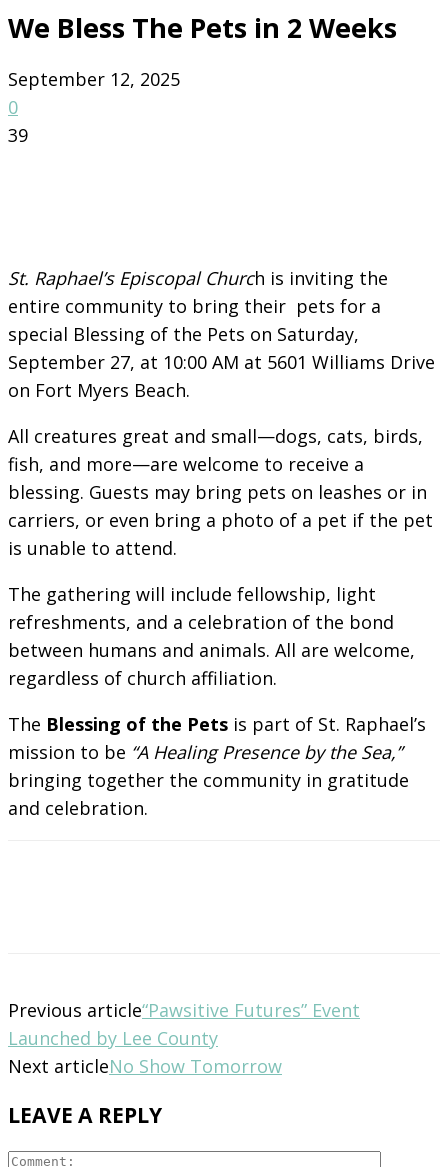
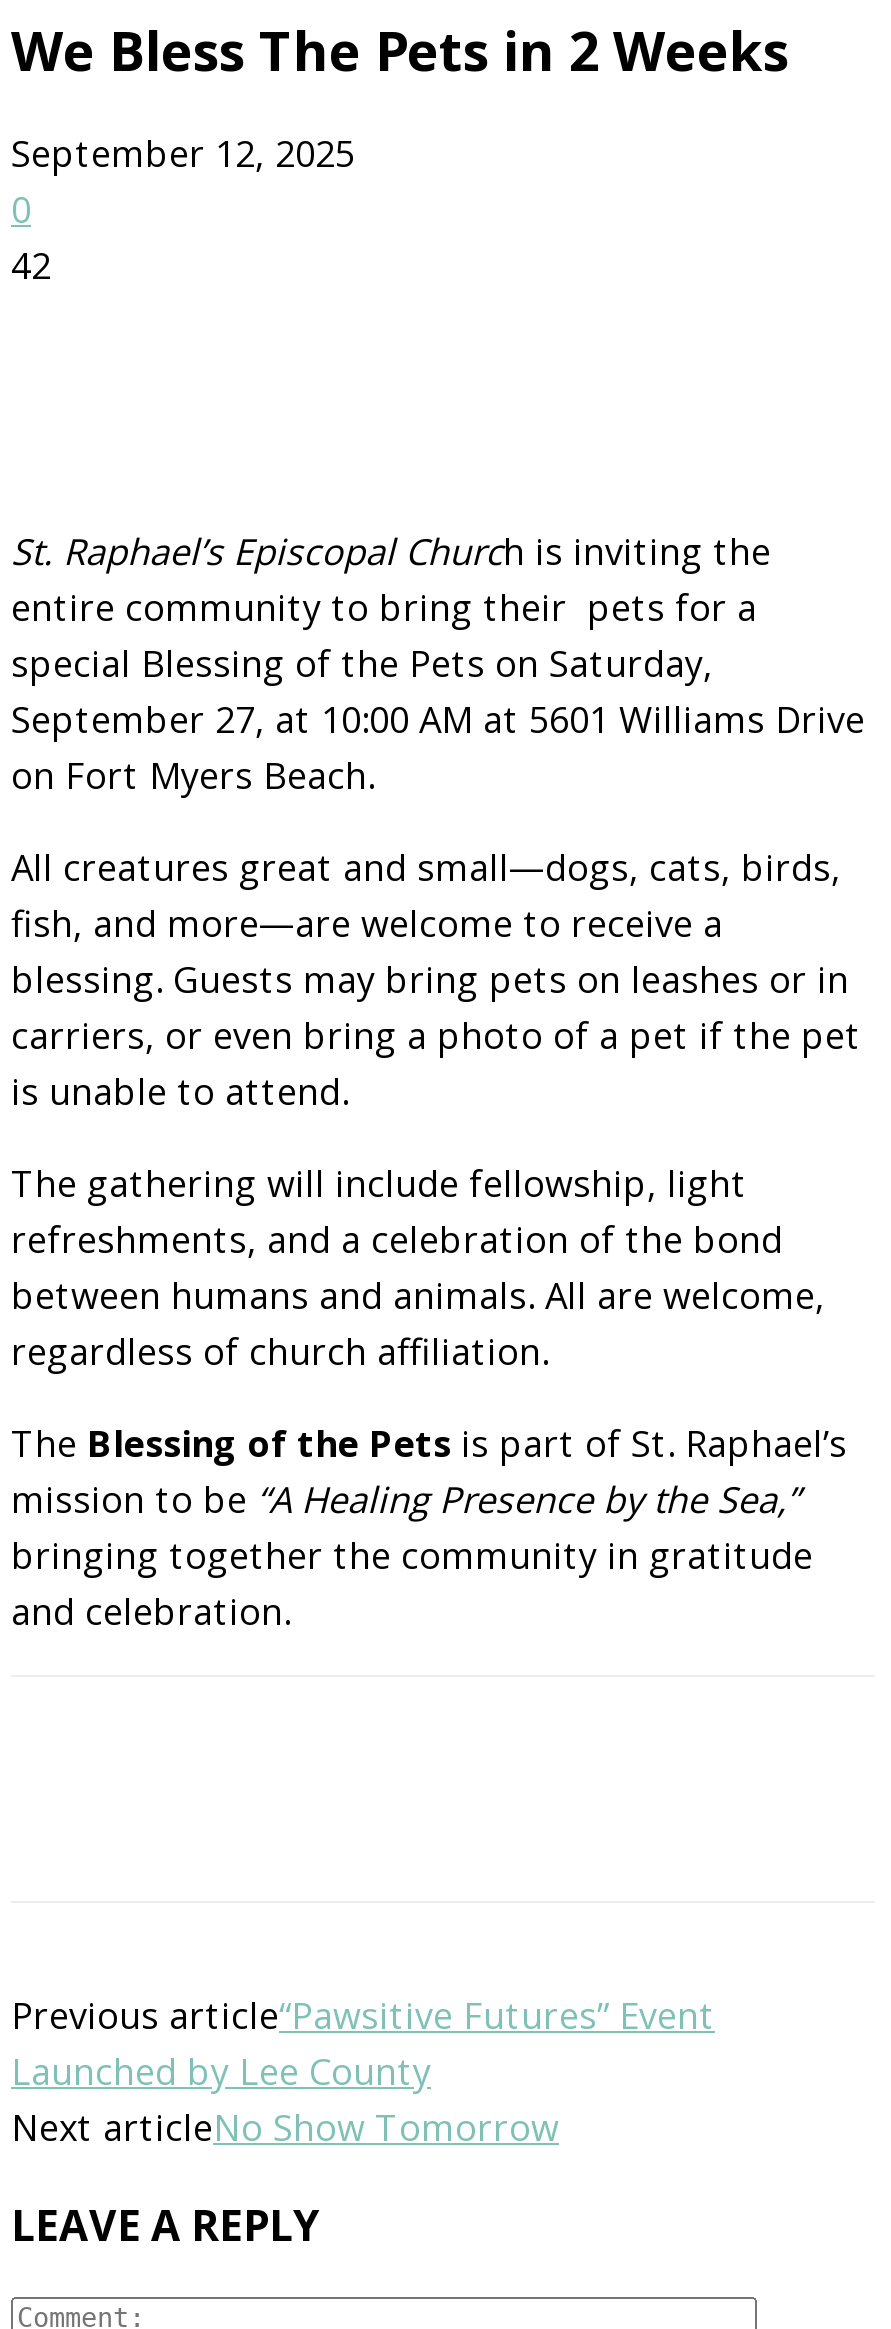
[8,123,28,147] 39 -> [11,241,51,289] 42

